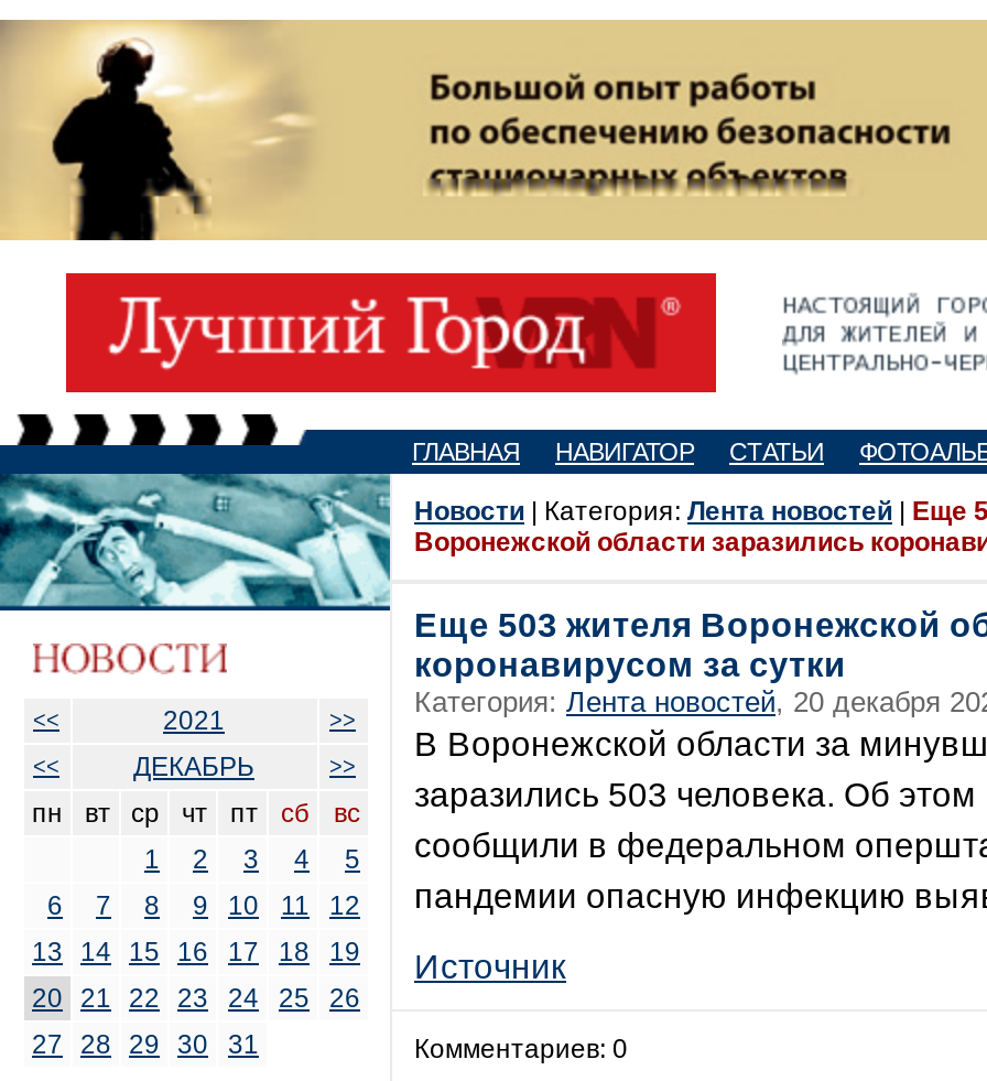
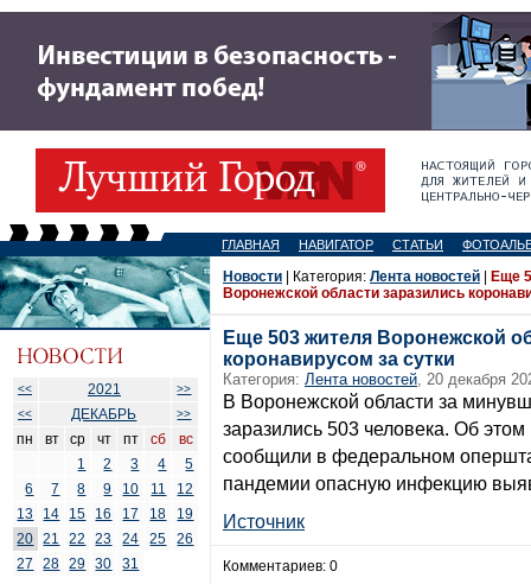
[7,20,980,242] [image] -> [4,11,527,132] [image]

